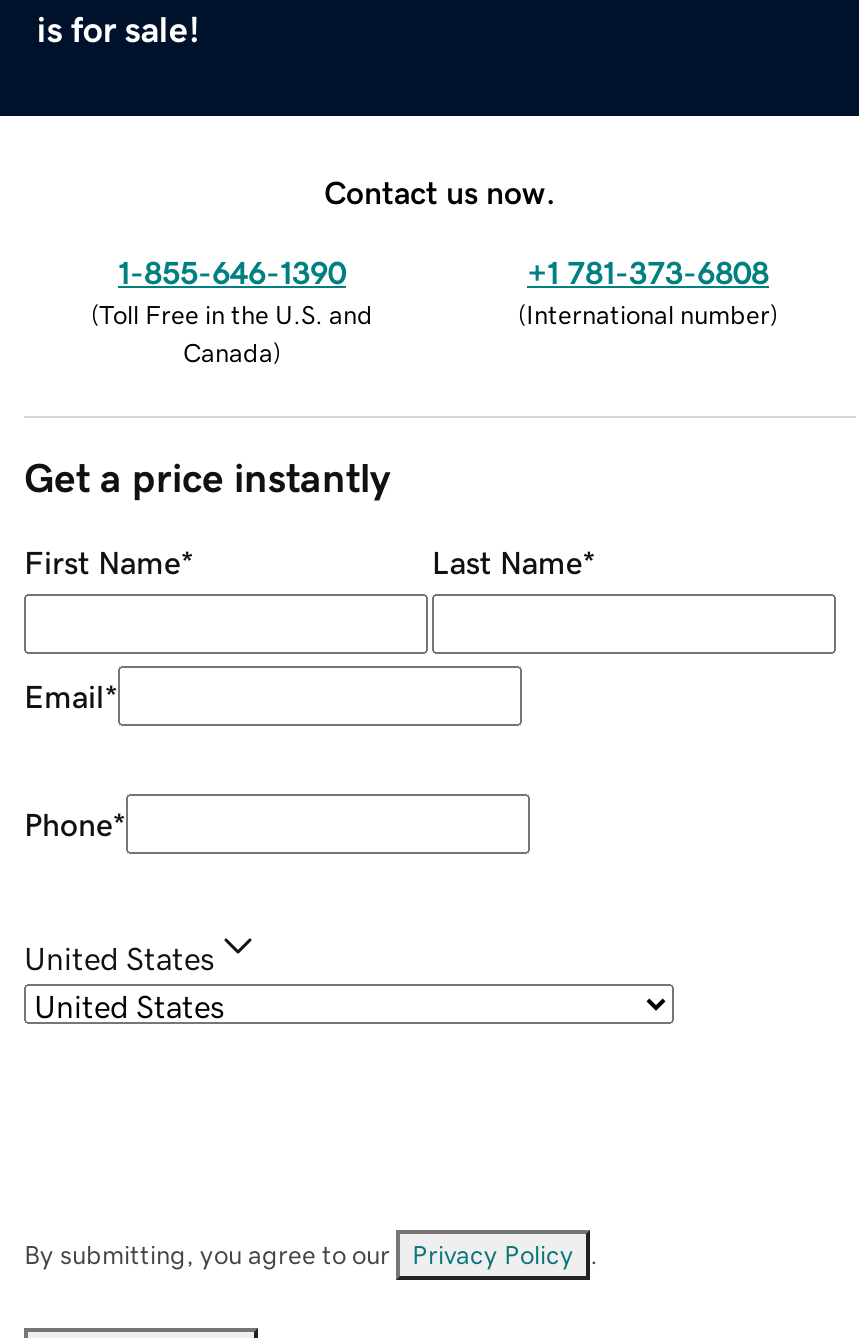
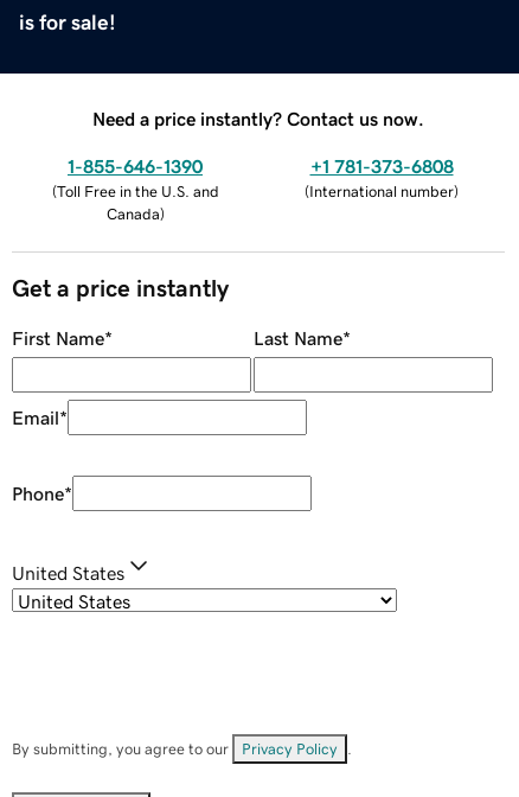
[324,175,556,207] Contact us now. -> [92,109,424,128] Need a price instantly? Contact us now.

